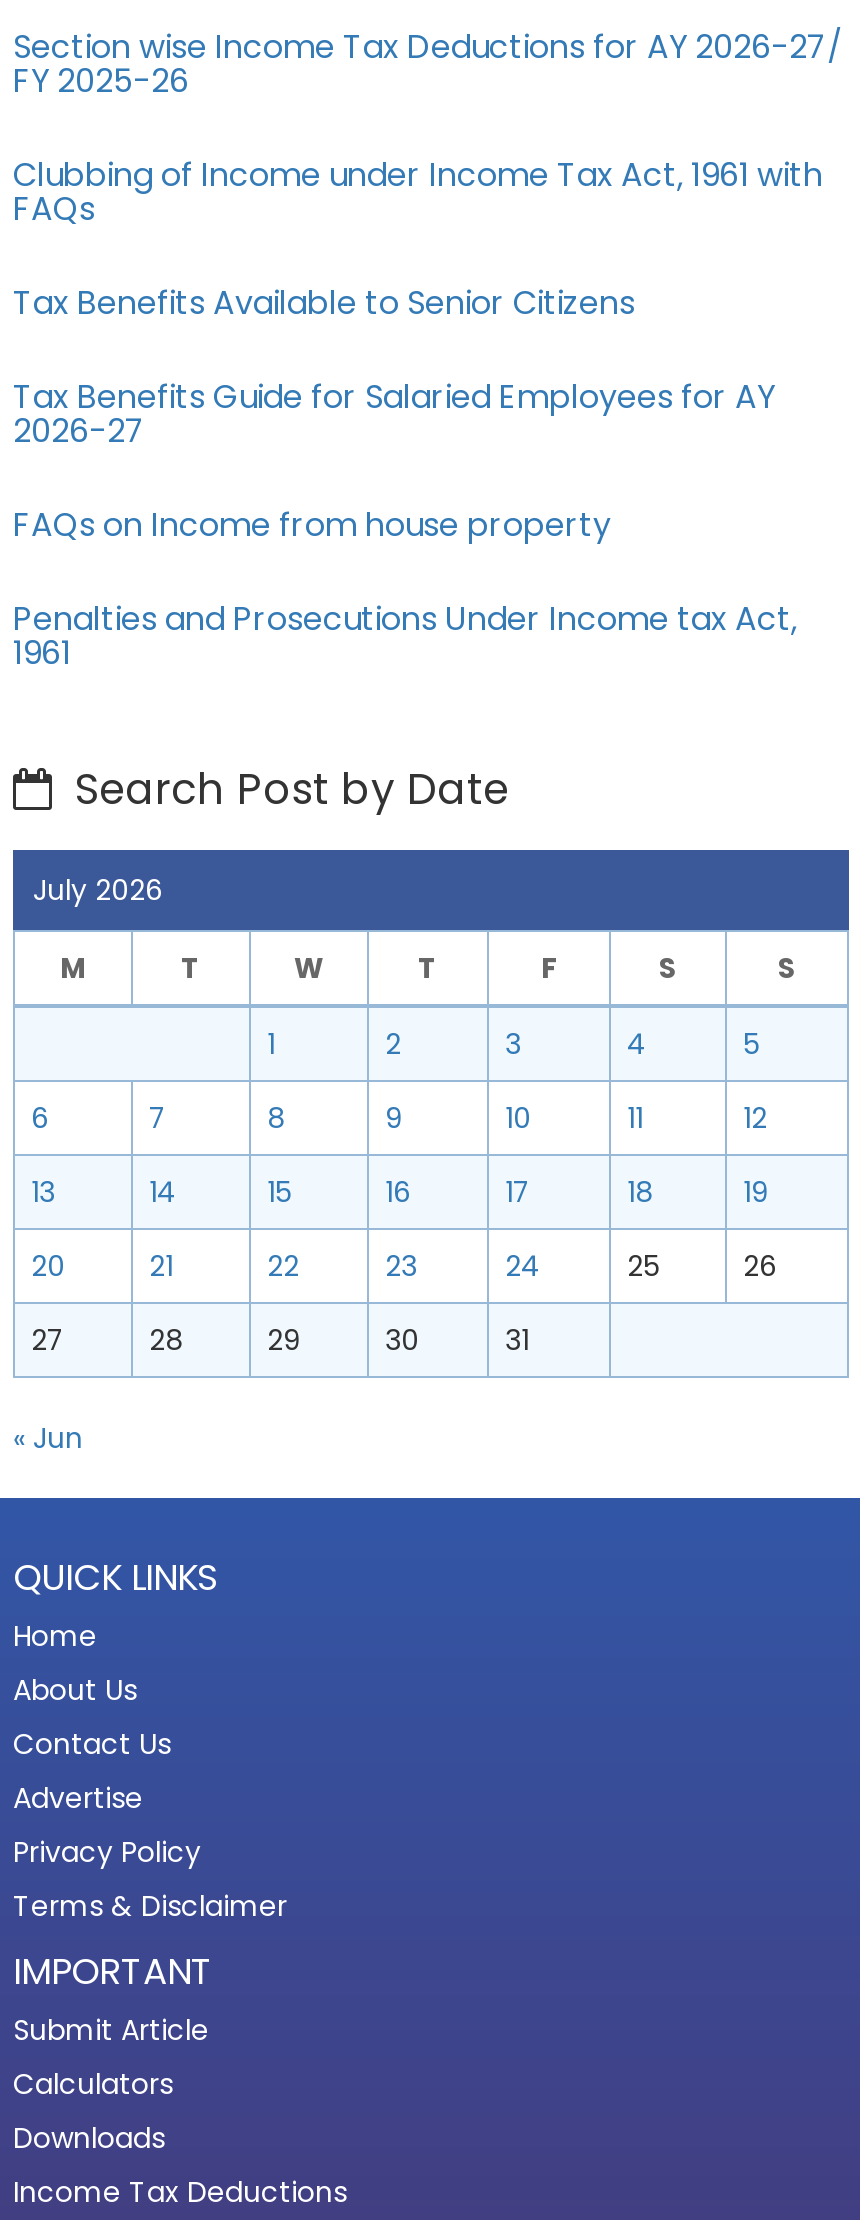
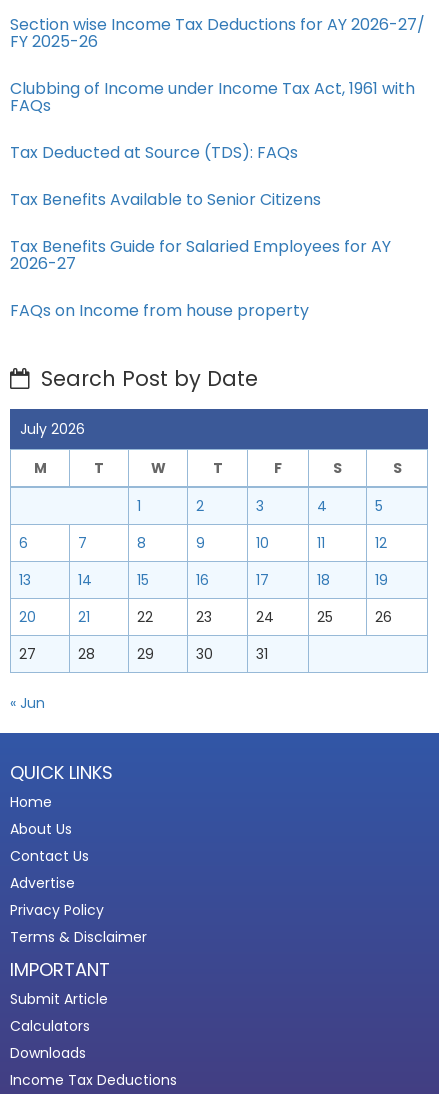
none -> [10,141,298,164] Tax Deducted at Source (TDS): FAQs
moved [13,280,775,548] -> [10,188,391,322]: Tax Benefits Available to Senior Citizens | Tax Benefits Guide for Salaried Employees for AY | 2026-27 | FAQs on Income from house property
[13,596,797,676] Penalties and Prosecutions Under Income tax Act, | 1961 -> none

